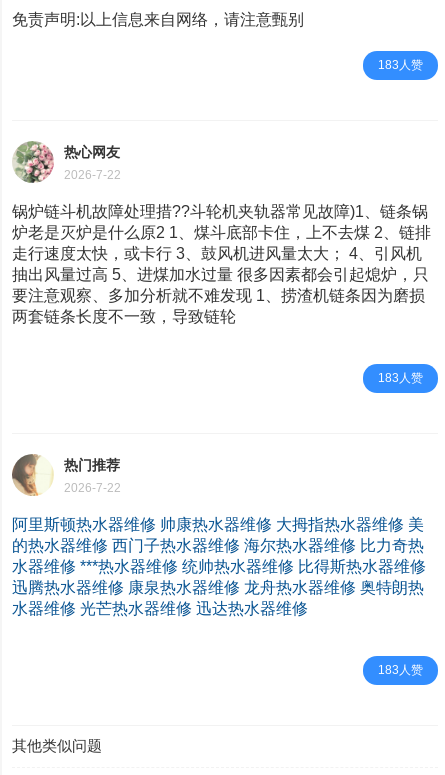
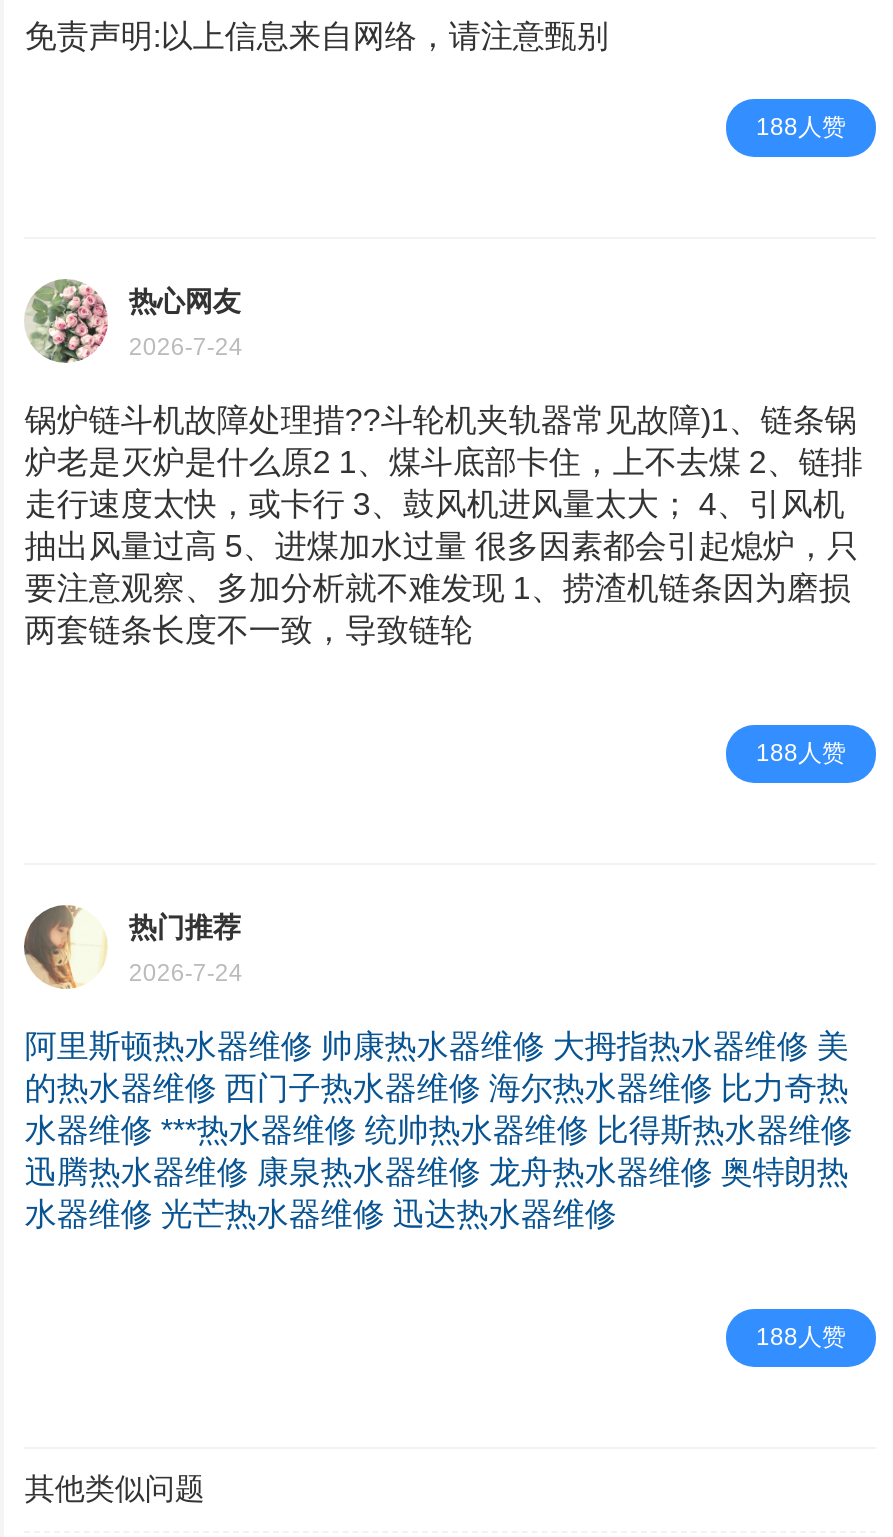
[378,58,423,72] 183人赞 -> [756,113,846,141] 188人赞
[64,168,121,182] 2026-7-22 -> [129,334,243,362] 2026-7-24
[378,371,423,385] 183人赞 -> [756,739,846,767] 188人赞
[64,481,121,495] 2026-7-22 -> [129,960,243,988] 2026-7-24
[378,663,423,677] 183人赞 -> [756,1323,846,1351] 188人赞

